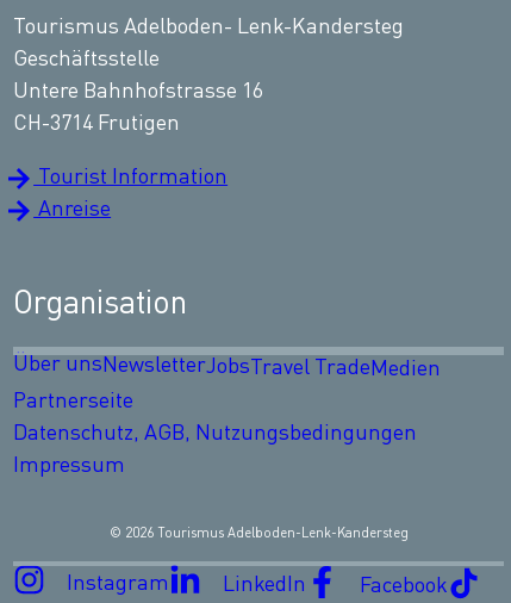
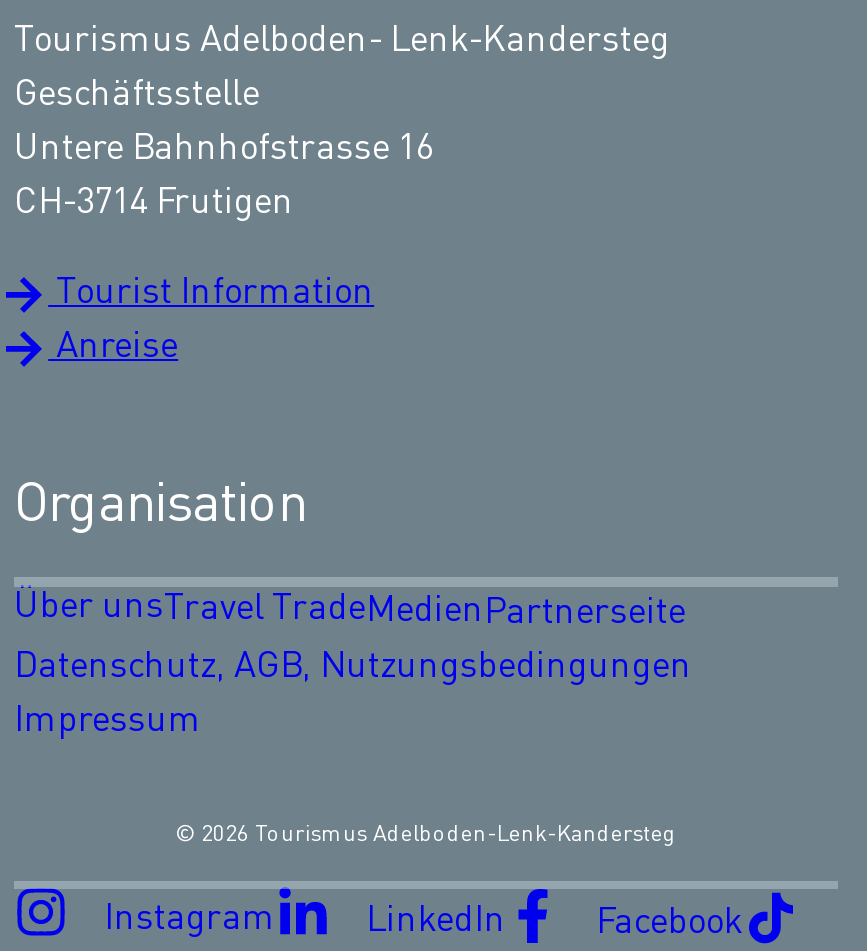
[13,349,441,413] Über unsNewsletterJobsTravel TradeMedien | Partnerseite -> [14,581,686,631] Über unsTravel TradeMedien Partnerseite

